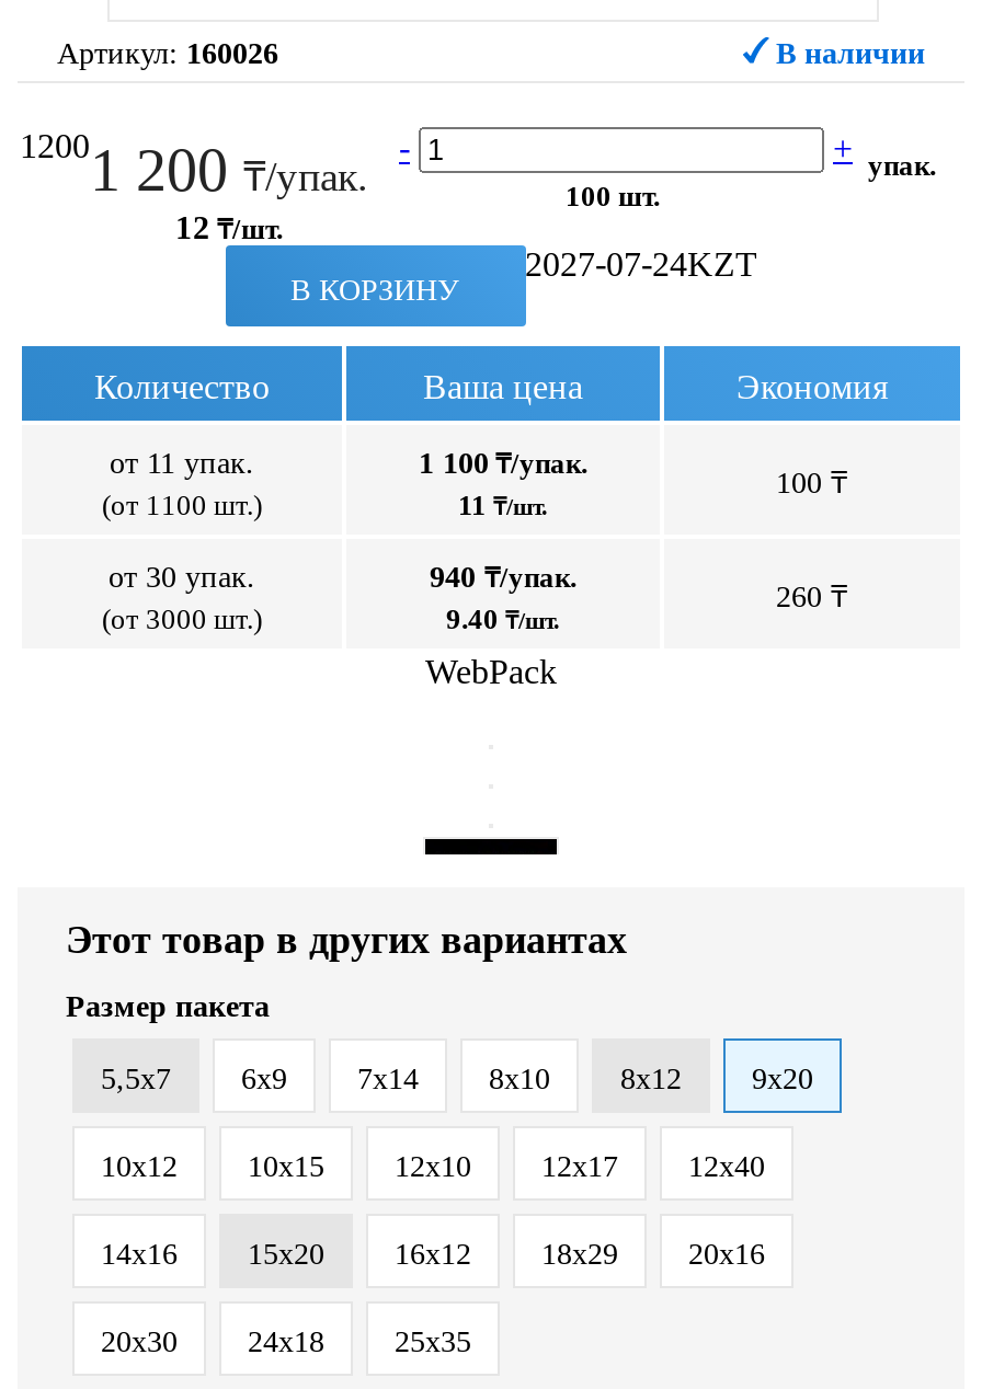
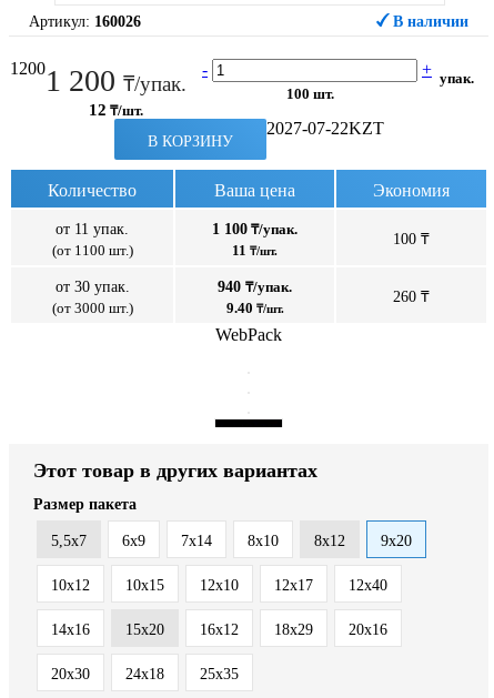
[525,245,757,283] 2027-07-24KZT -> [266,119,384,138] 2027-07-22KZT

